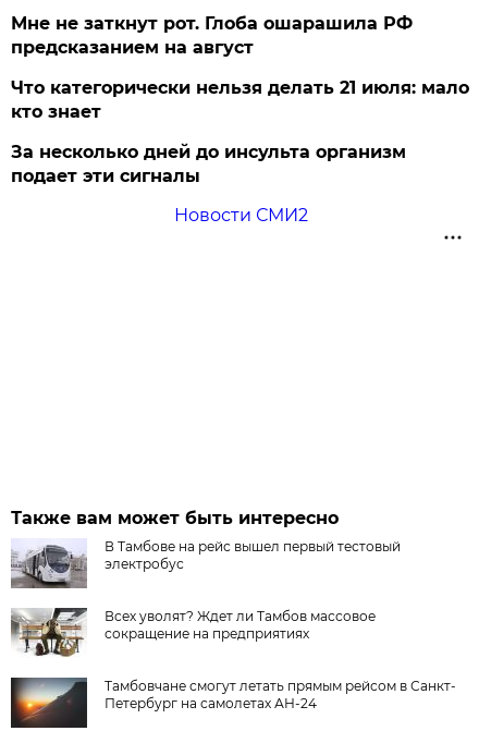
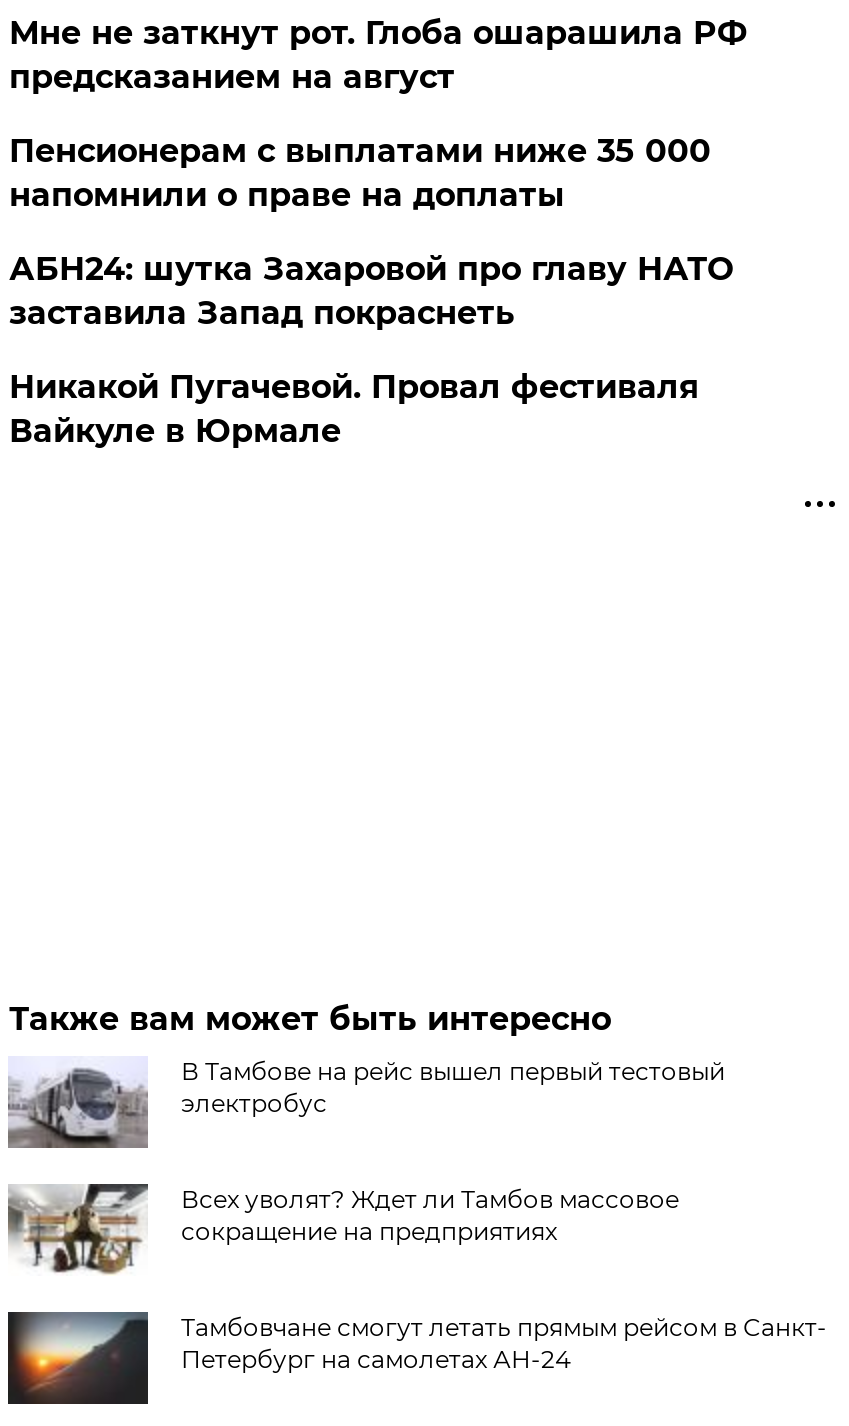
[11,77,470,122] Что категорически нельзя делать 21 июля: мало | кто знает -> [9,131,711,213] Пенсионерам с выплатами ниже 35 000 | напомнили о праве на доплаты
[11,141,406,186] За несколько дней до инсульта организм | подает эти сигналы -> [9,249,733,331] АБН24: шутка Захаровой про главу НАТО | заставила Запад покраснеть
[174,204,308,225] Новости СМИ2 -> [9,367,699,449] Никакой Пугачевой. Провал фестиваля | Вайкуле в Юрмале

